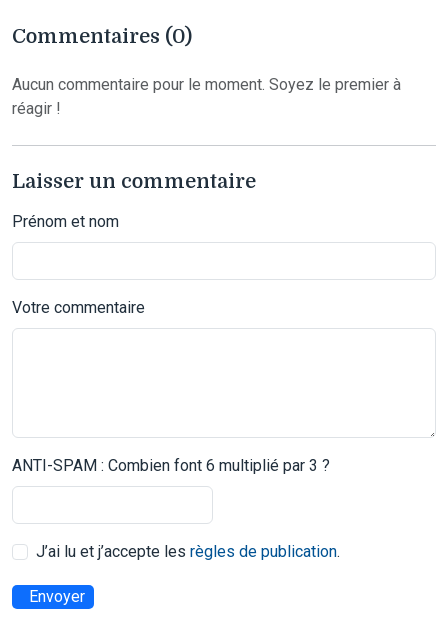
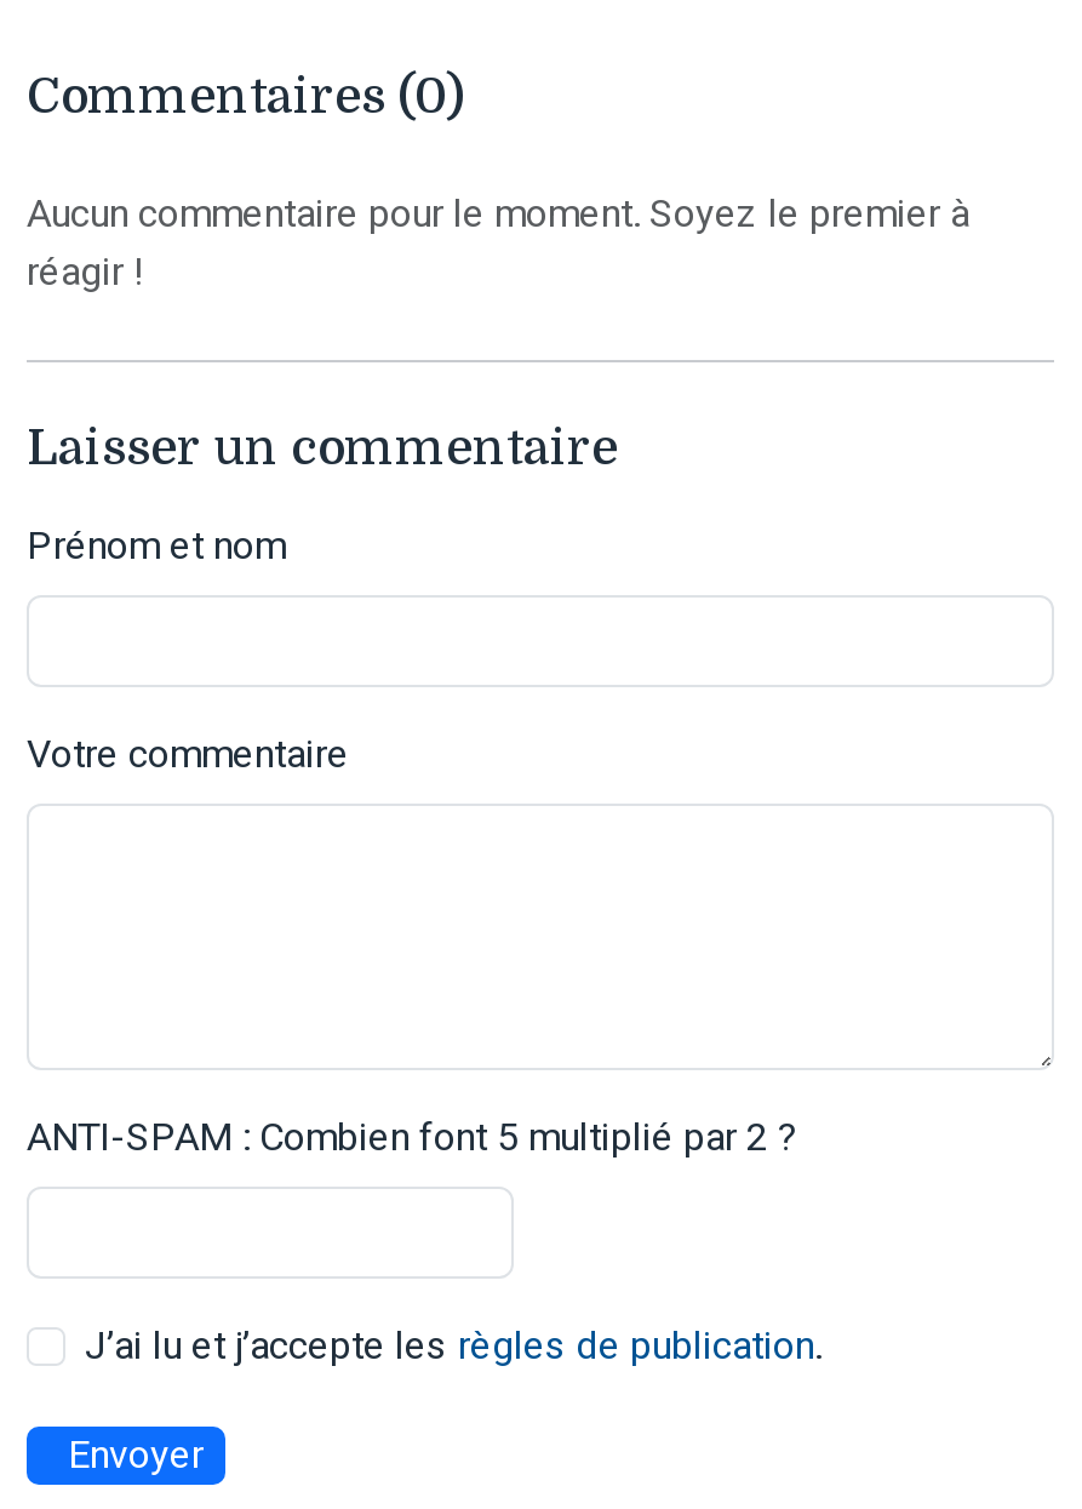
[12,456,330,475] ANTI-SPAM : Combien font 6 multiplié par 3 ? -> [27,1115,797,1161] ANTI-SPAM : Combien font 5 multiplié par 2 ?

